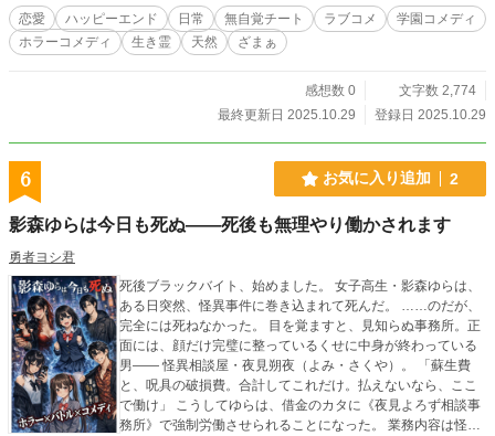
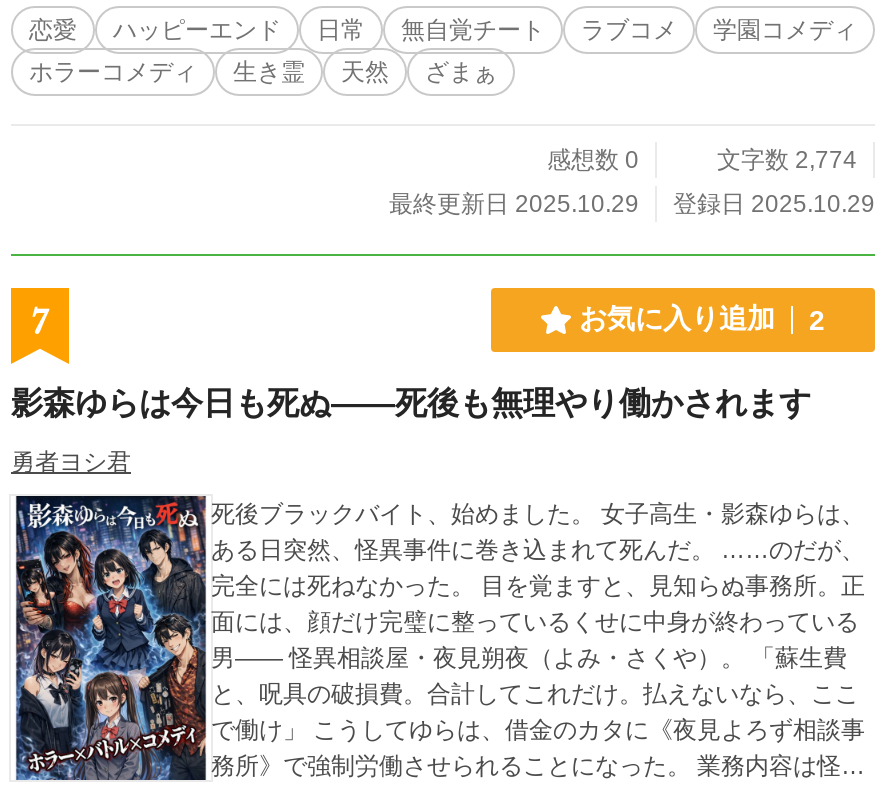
[19,169,30,191] 6 -> [32,302,48,342] 7

